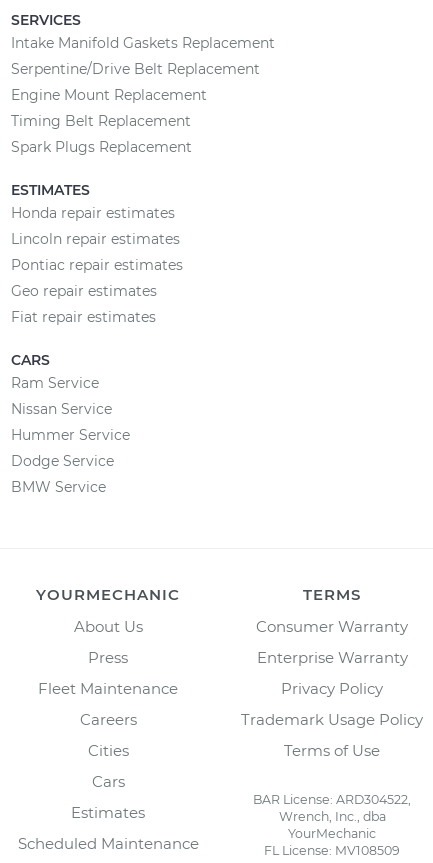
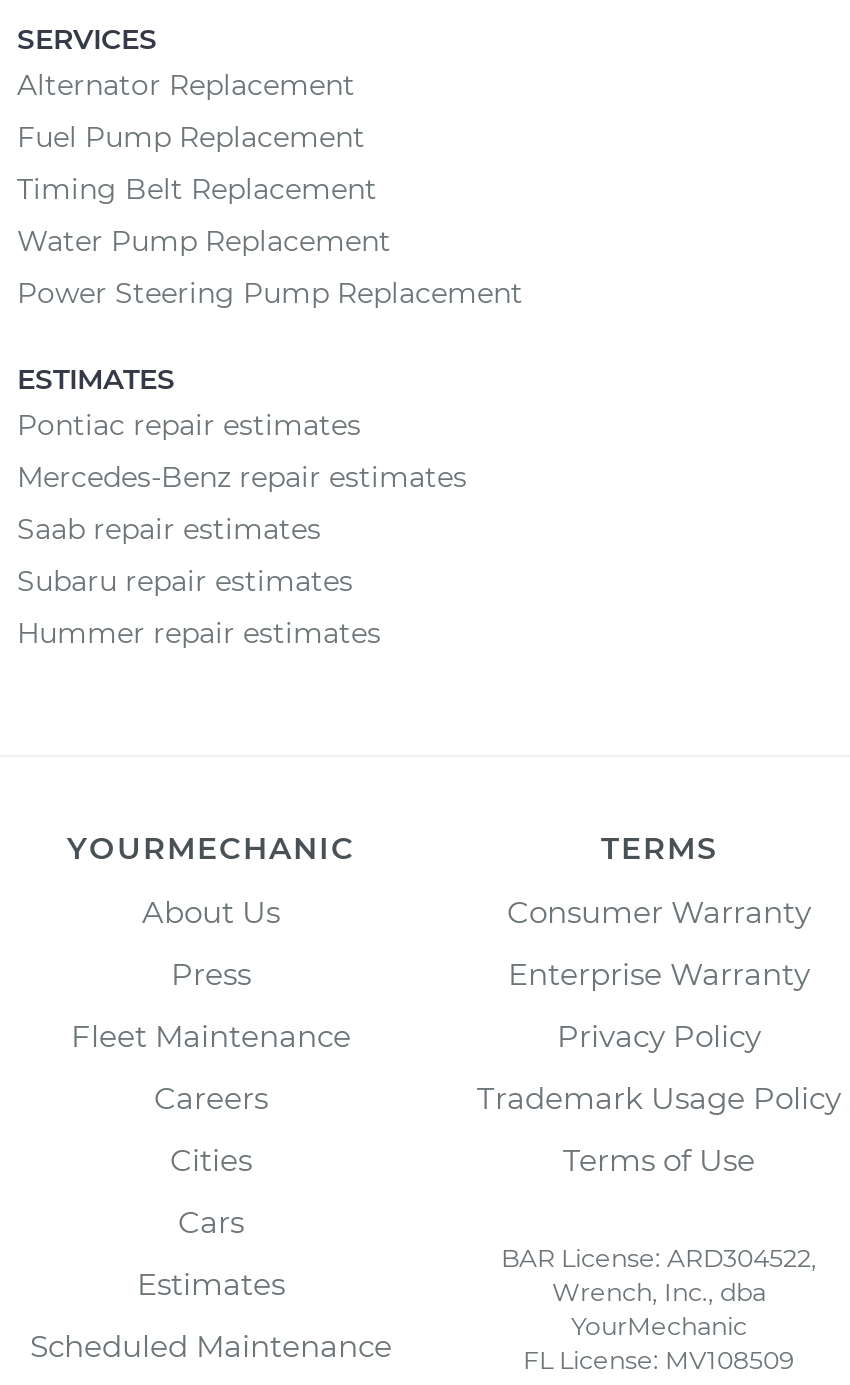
[11,34,275,104] Intake Manifold Gaskets Replacement | Serpentine/Drive Belt Replacement | Engine Mount Replacement -> [17,67,365,155] Alternator Replacement | Fuel Pump Replacement
[11,138,192,156] Spark Plugs Replacement -> [17,223,523,311] Water Pump Replacement | Power Steering Pump Replacement
[11,204,180,248] Honda repair estimates | Lincoln repair estimates -> none
[11,282,157,496] Geo repair estimates | Fiat repair estimates | CARS | Ram Service | Nissan Service | Hummer Service | Dodge Service | BMW Service -> [17,459,467,651] Mercedes-Benz repair estimates | Saab repair estimates | Subaru repair estimates | Hummer repair estimates

